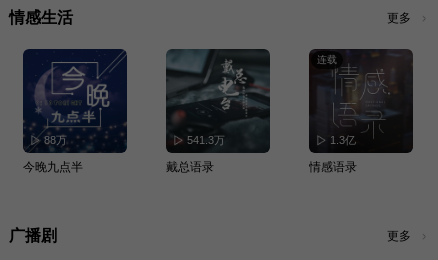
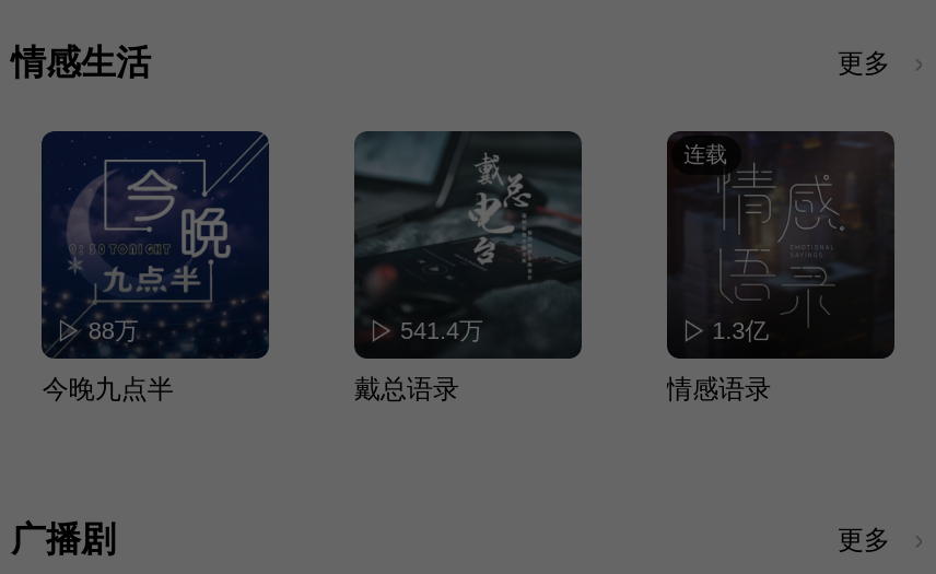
[187,134,225,146] 541.3万 -> [400,316,483,343] 541.4万

